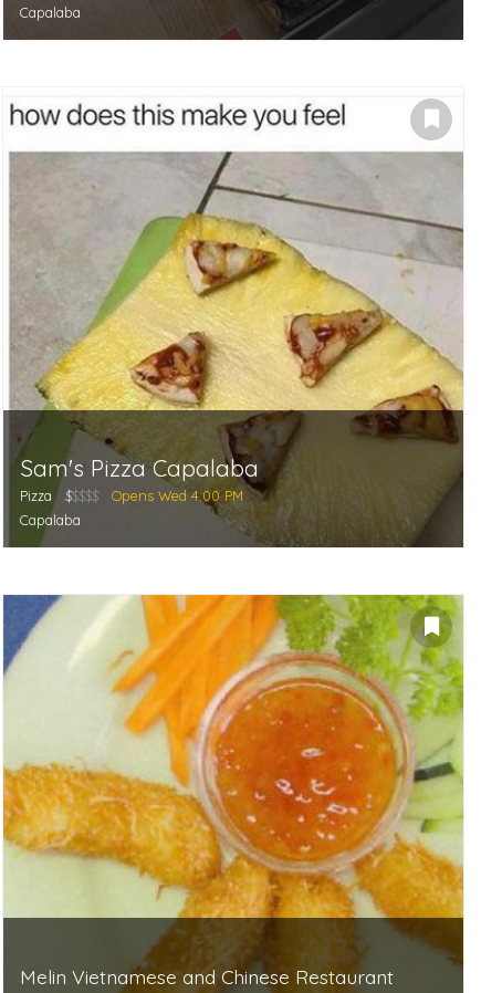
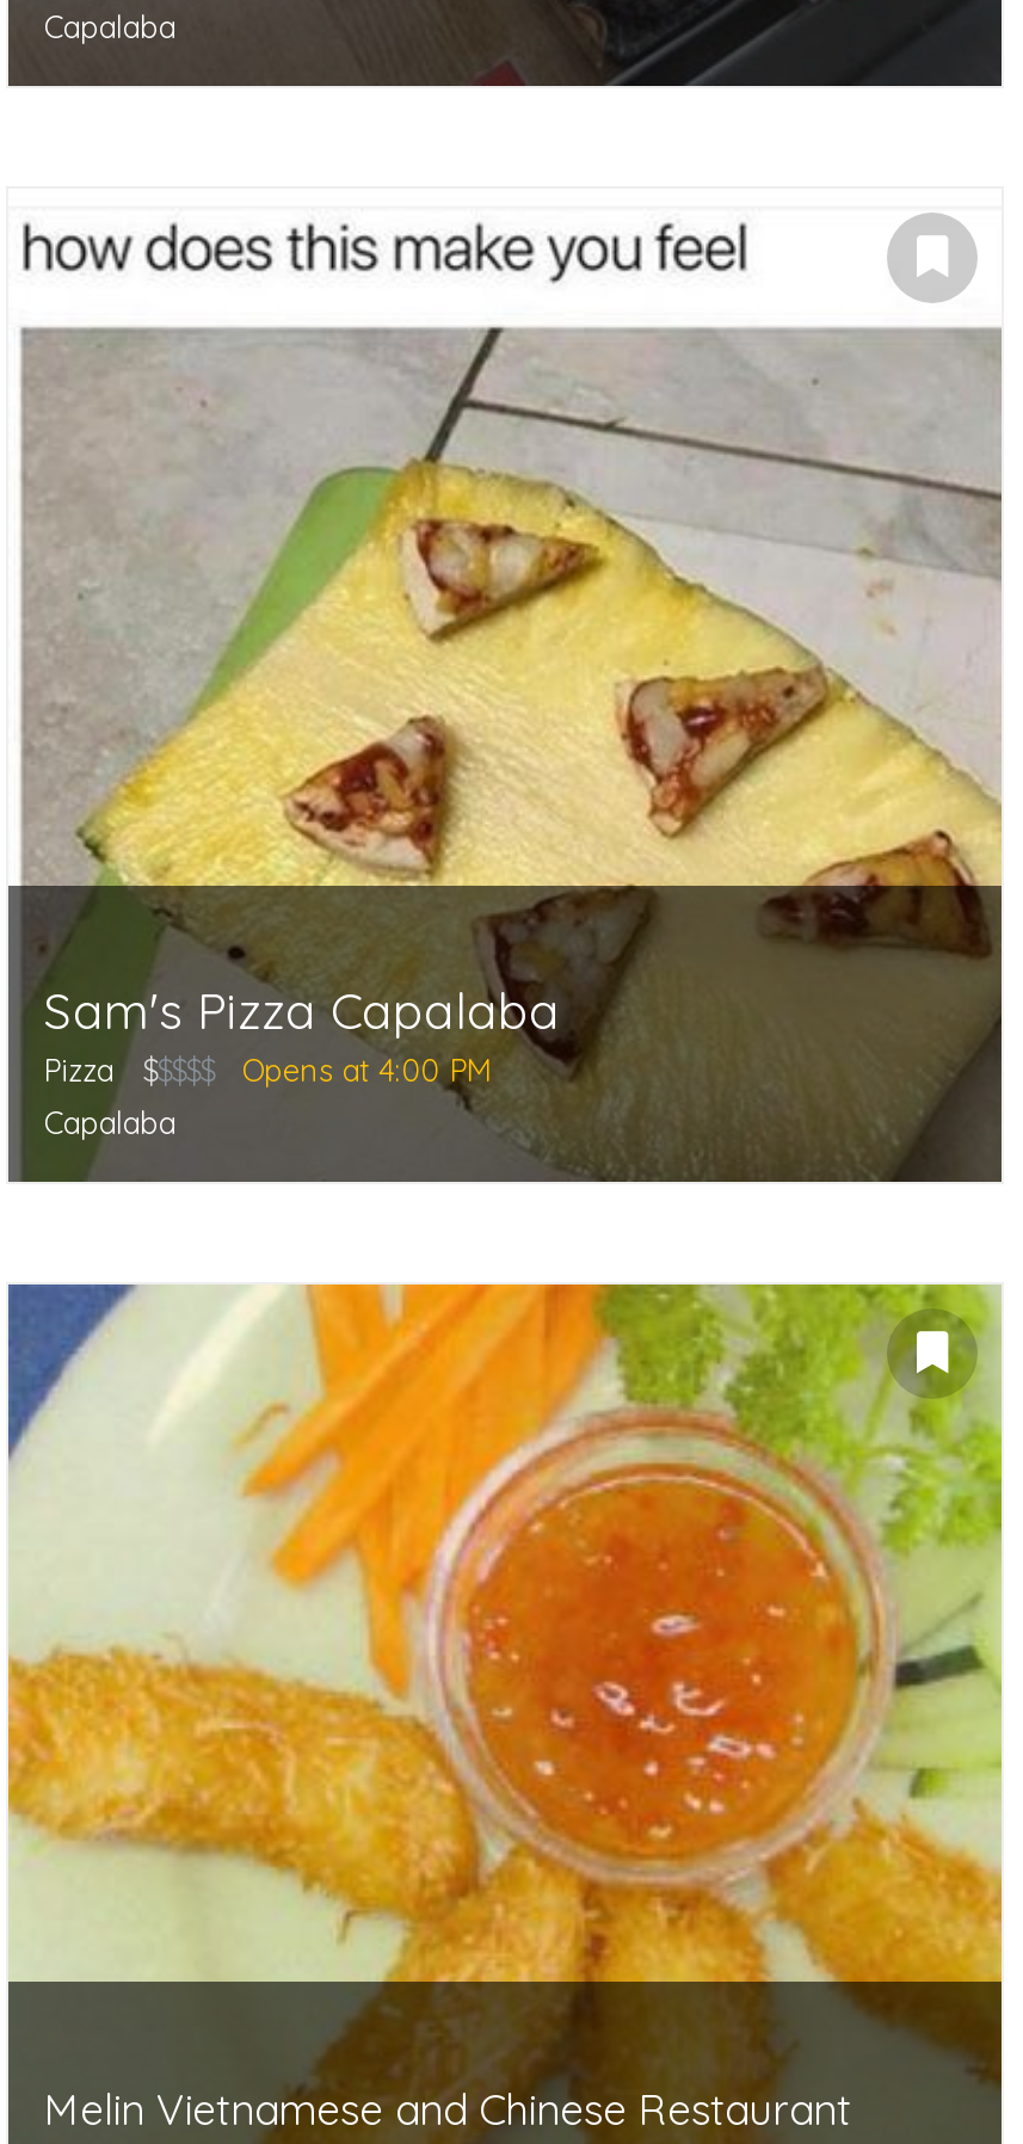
[112,487,243,505] Opens Wed 4:00 PM -> [242,1051,491,1089] Opens at 4:00 PM

